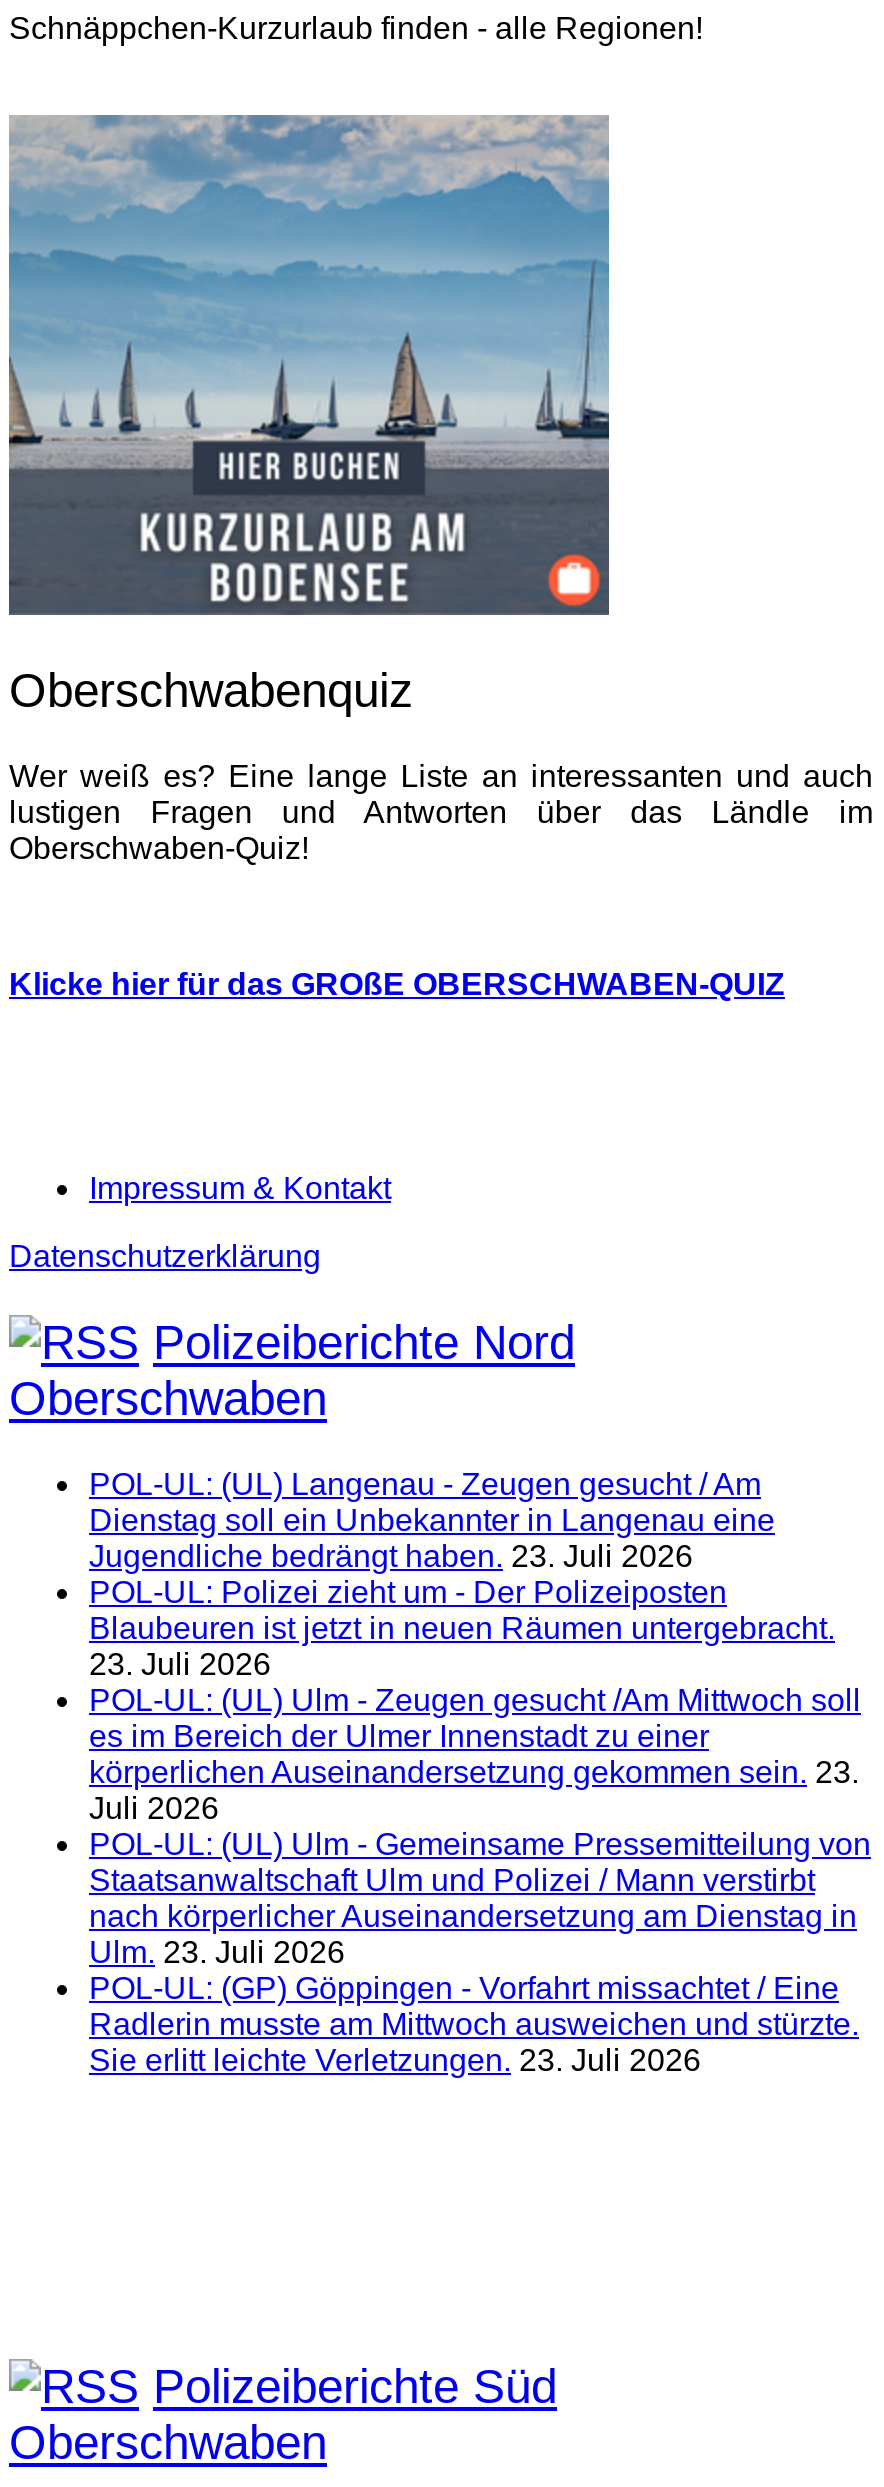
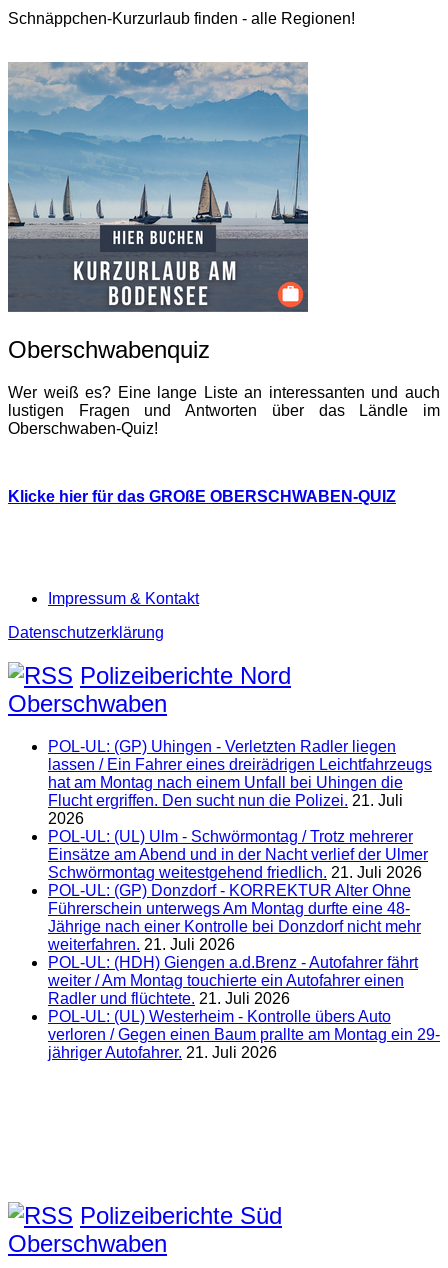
[89,1467,871,2077] POL-UL: (UL) Langenau - Zeugen gesucht / Am | Dienstag soll ein Unbekannter in Langenau eine | Jugendliche bedrängt haben. 23. Juli 2026 | POL-UL: Polizei zieht um - Der Polizeiposten | Blaubeuren ist jetzt in neuen Räumen untergebracht. | 23. Juli 2026 | POL-UL: (UL) Ulm - Zeugen gesucht /Am Mittwoch soll | es im Bereich der Ulmer Innenstadt zu einer | körperlichen Auseinandersetzung gekommen sein. 23. | Juli 2026 | POL-UL: (UL) Ulm - Gemeinsame Pressemitteilung von | Staatsanwaltschaft Ulm und Polizei / Mann verstirbt | nach körperlicher Auseinandersetzung am Dienstag in | Ulm. 23. Juli 2026 | POL-UL: (GP) Göppingen - Vorfahrt missachtet / Eine | Radlerin musste am Mittwoch ausweichen und stürzte. | Sie erlitt leichte Verletzungen. 23. Juli 2026 -> [48,738,440,1061] POL-UL: (GP) Uhingen - Verletzten Radler liegen | lassen / Ein Fahrer eines dreirädrigen Leichtfahrzeugs | hat am Montag nach einem Unfall bei Uhingen die | Flucht ergriffen. Den sucht nun die Polizei. 21. Juli | 2026 | POL-UL: (UL) Ulm - Schwörmontag / Trotz mehrerer | Einsätze am Abend und in der Nacht verlief der Ulmer | Schwörmontag weitestgehend friedlich. 21. Juli 2026 | POL-UL: (GP) Donzdorf - KORREKTUR Alter Ohne | Führerschein unterwegs Am Montag durfte eine 48- | Jährige nach einer Kontrolle bei Donzdorf nicht mehr | weiterfahren. 21. Juli 2026 | POL-UL: (HDH) Giengen a.d.Brenz - Autofahrer fährt | weiter / Am Montag touchierte ein Autofahrer einen | Radler und flüchtete. 21. Juli 2026 | POL-UL: (UL) Westerheim - Kontrolle übers Auto | verloren / Gegen einen Baum prallte am Montag ein 29- | jähriger Autofahrer. 21. Juli 2026

